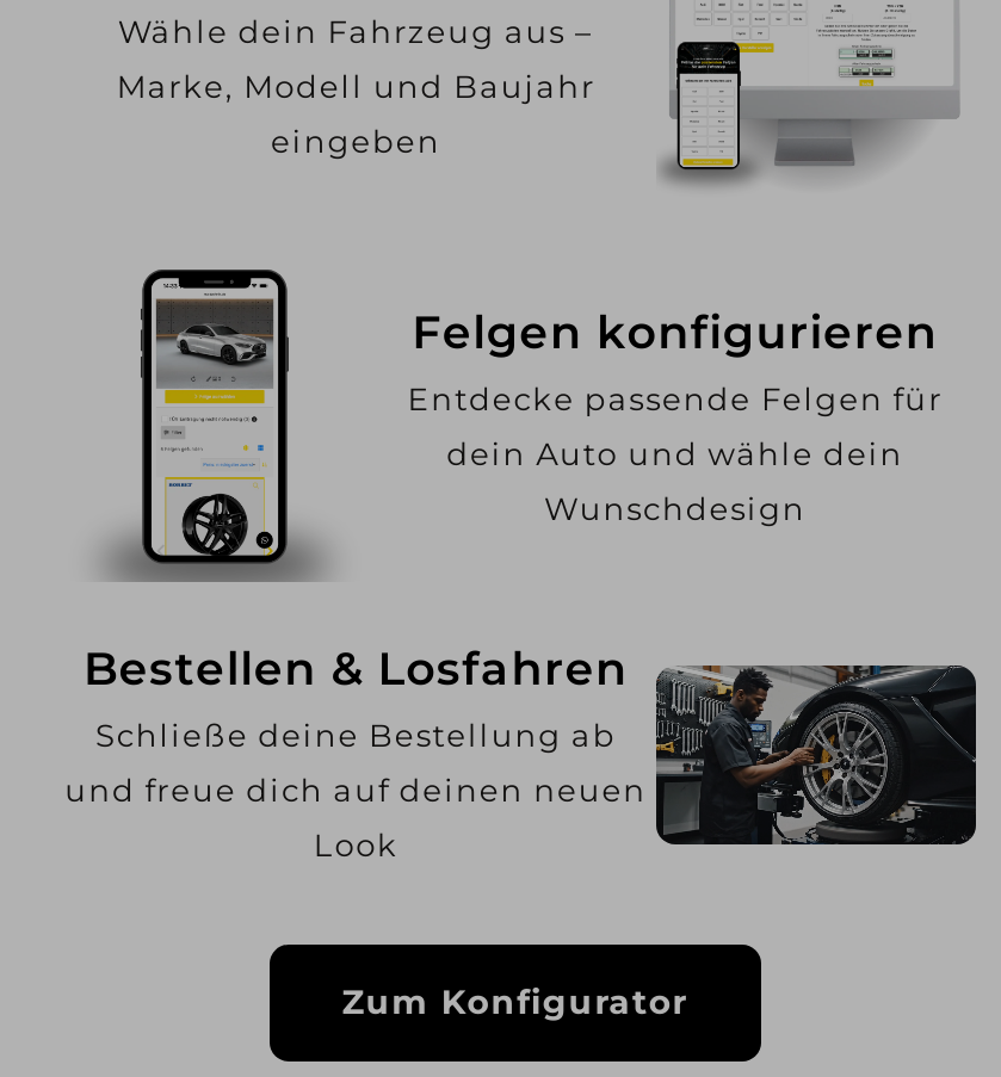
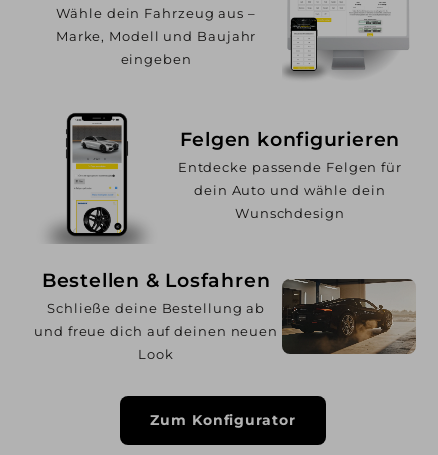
[654,663,978,847] [image] -> [282,278,417,355] [image]

